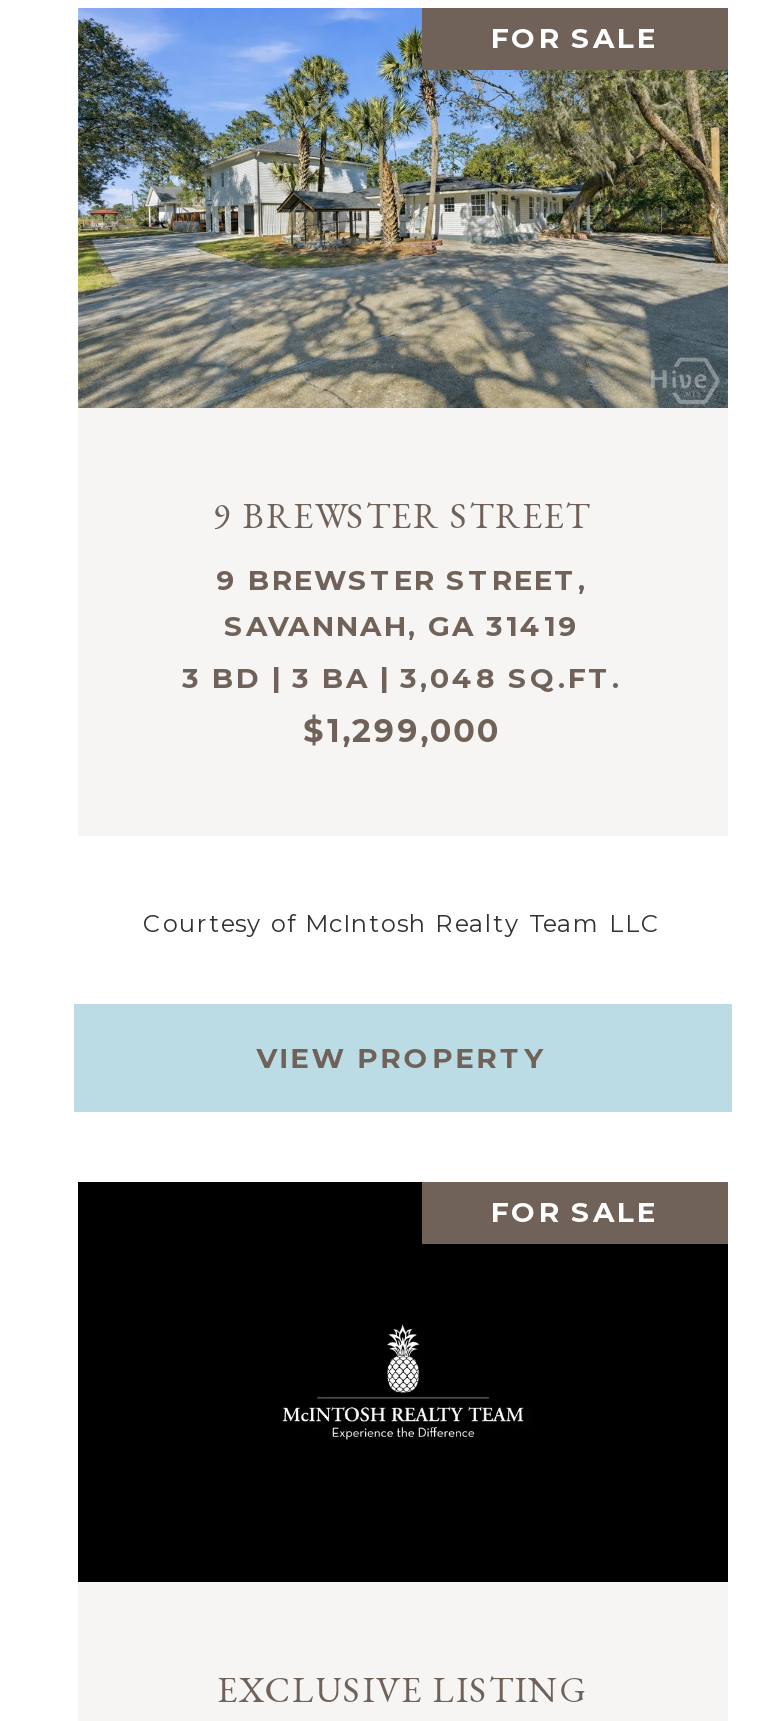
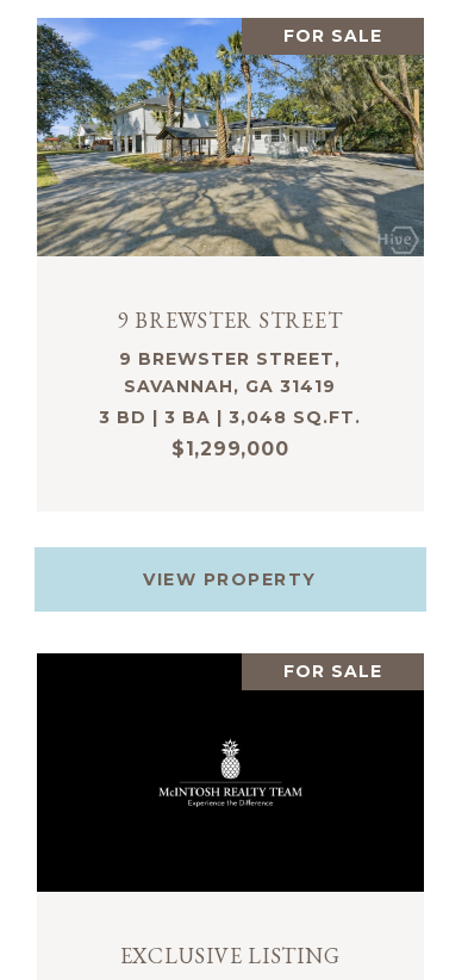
[143,907,661,937] Courtesy of McIntosh Realty Team LLC -> none

